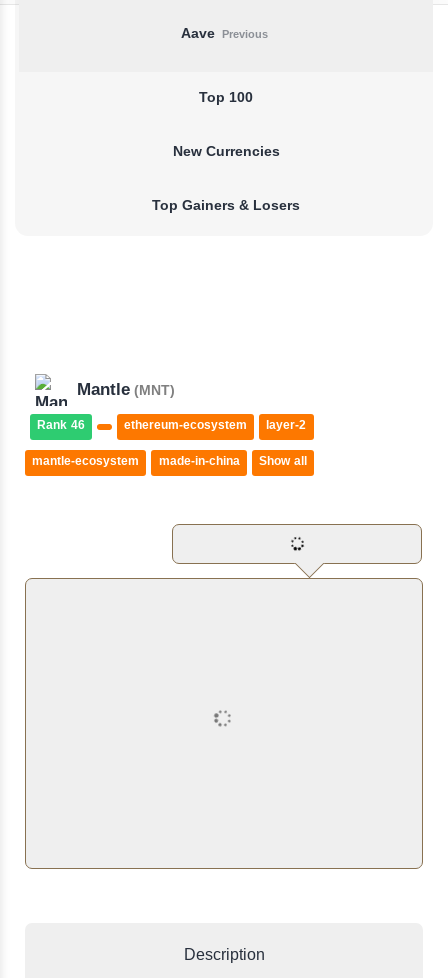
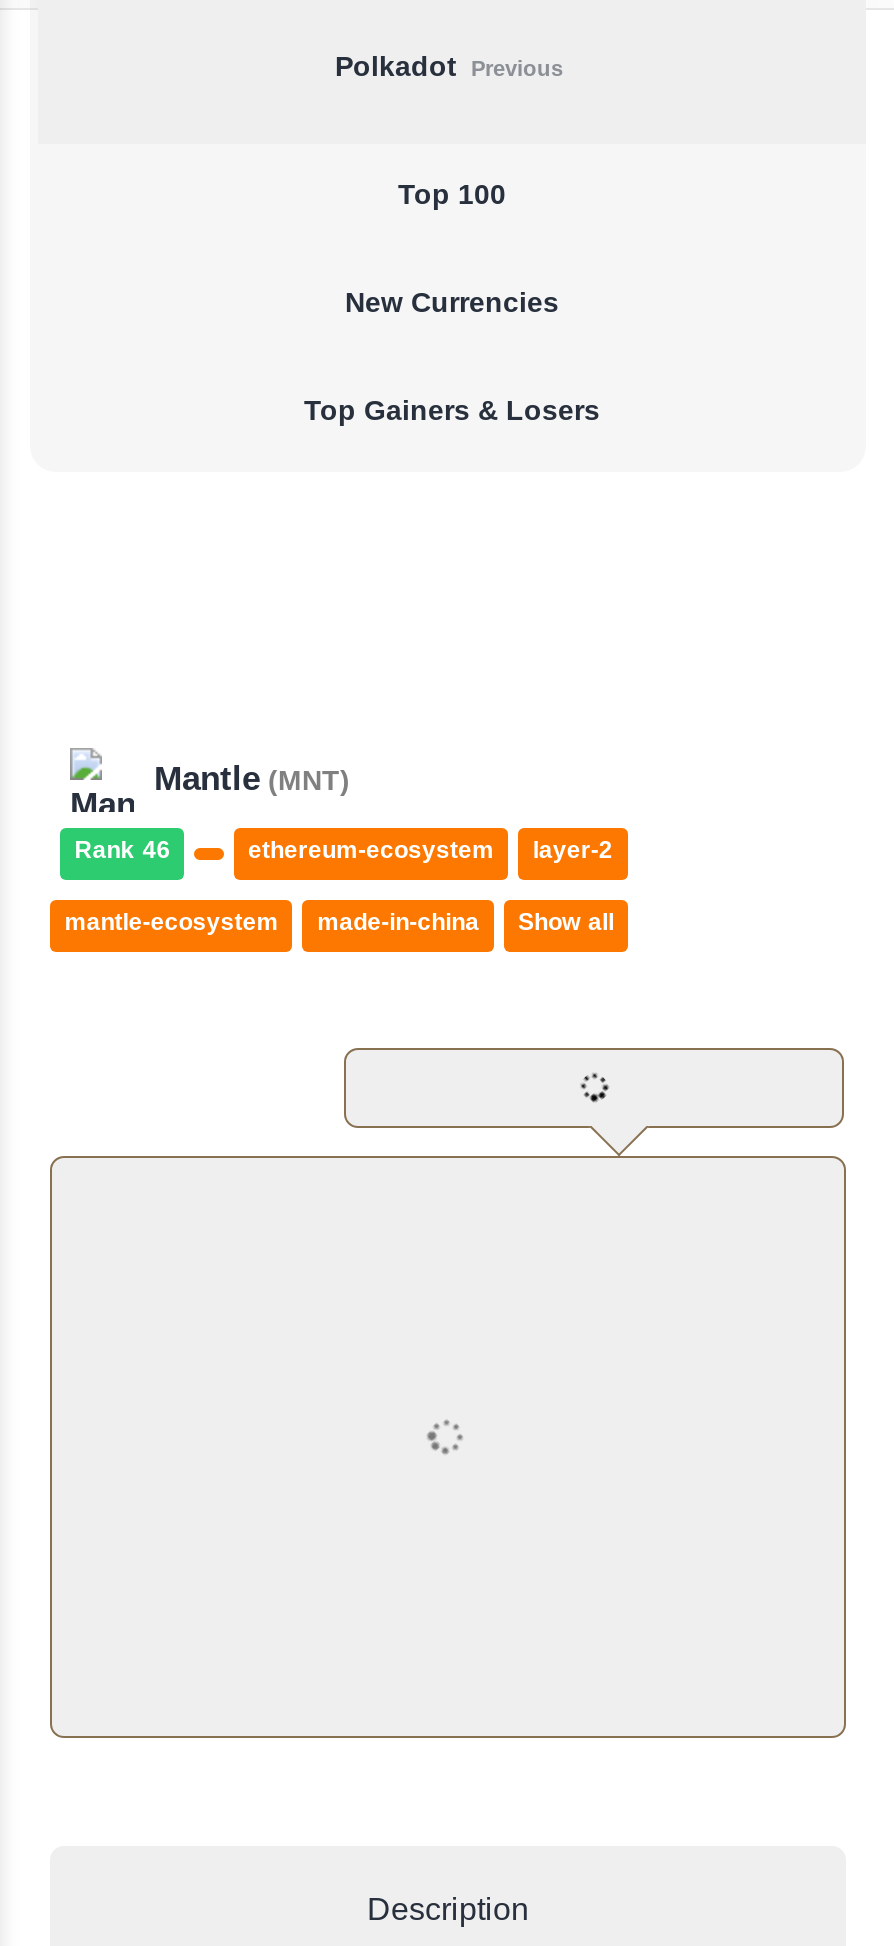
[181,25,215,44] Aave -> [335,50,457,88] Polkadot

